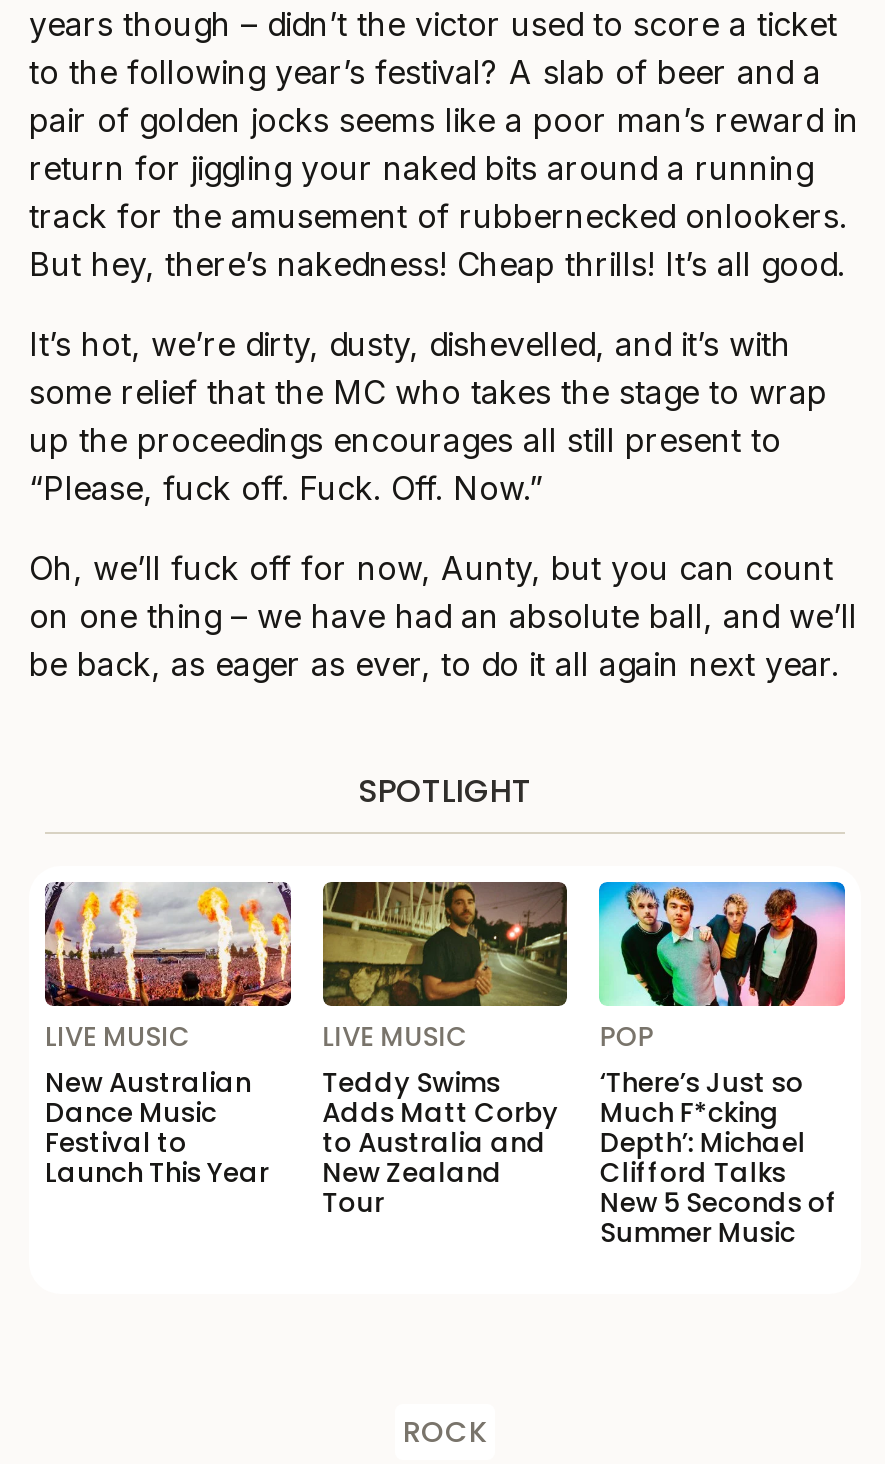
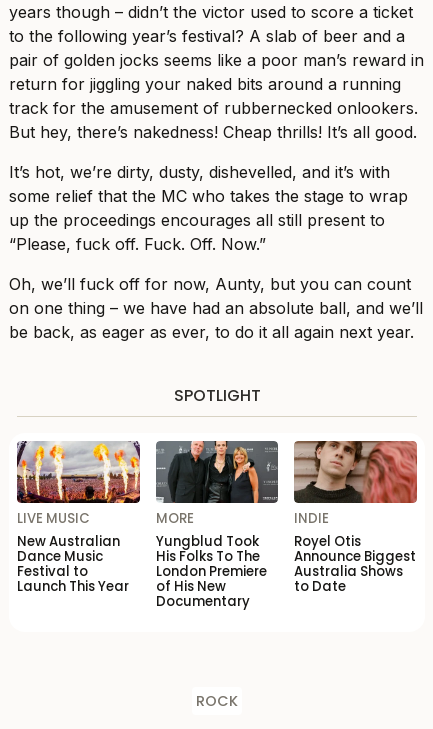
[321,880,567,1221] [image] | LIVE MUSIC | Teddy Swims | Adds Matt Corby | to Australia and | New Zealand | Tour -> [155,440,278,611] [image] | MORE | Yungblud Took | His Folks To The | London Premiere | of His New | Documentary
[597,880,847,1251] [image] | POP | ‘There’s Just so | Much F*cking | Depth’: Michael | Clifford Talks | New 5 Seconds of | Summer Music -> [293,440,418,596] [image] | INDIE | Royel Otis | Announce Biggest | Australia Shows | to Date

